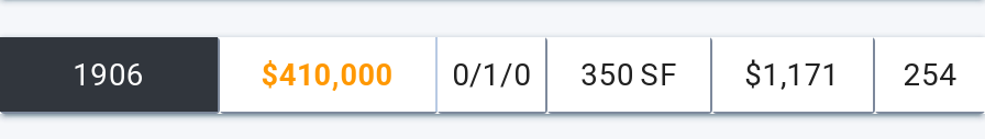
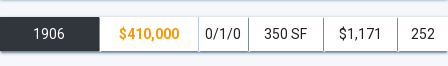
[261,57,956,92] $410,000 0/1/0 350 SF $1,171 254 -> [119,26,435,42] $410,000 0/1/0 350 SF $1,171 252

